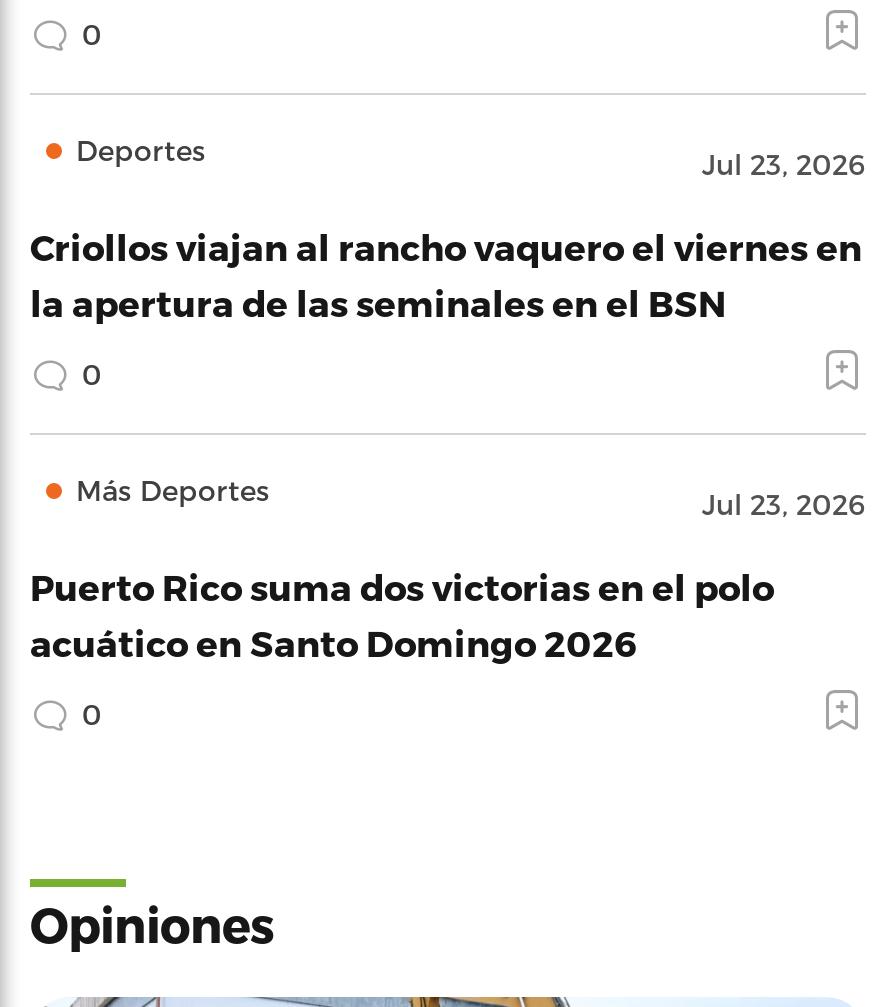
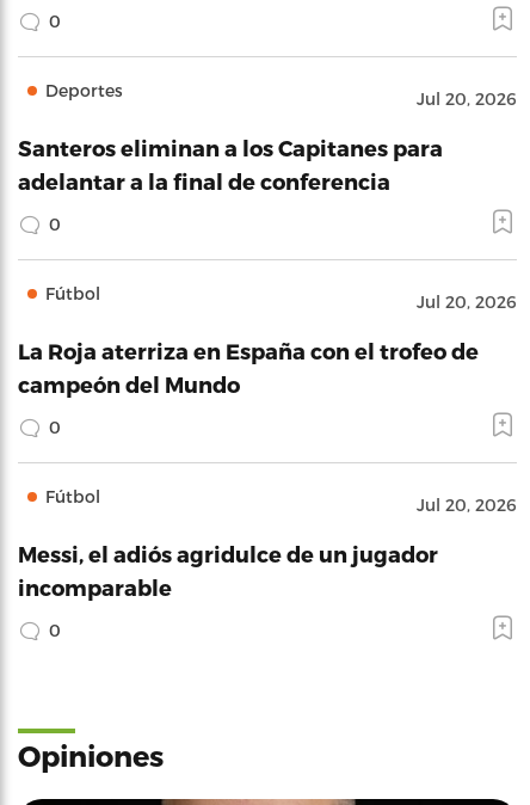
[702,147,866,181] Jul 23, 2026 -> [417,88,517,109] Jul 20, 2026
[30,225,862,323] Criollos viajan al rancho vaquero el viernes en | la apertura de las seminales en el BSN -> [18,135,443,193] Santeros eliminan a los Capitanes para | adelantar a la final de conferencia
[30,473,866,663] Más Deportes | Jul 23, 2026 | Puerto Rico suma dos victorias en el polo | acuático en Santo Domingo 2026 -> [18,283,517,600] Fútbol | Jul 20, 2026 | La Roja aterriza en España con el trofeo de | campeón del Mundo | 0 | Fútbol | Jul 20, 2026 | Messi, el adiós agridulce de un jugador | incomparable

